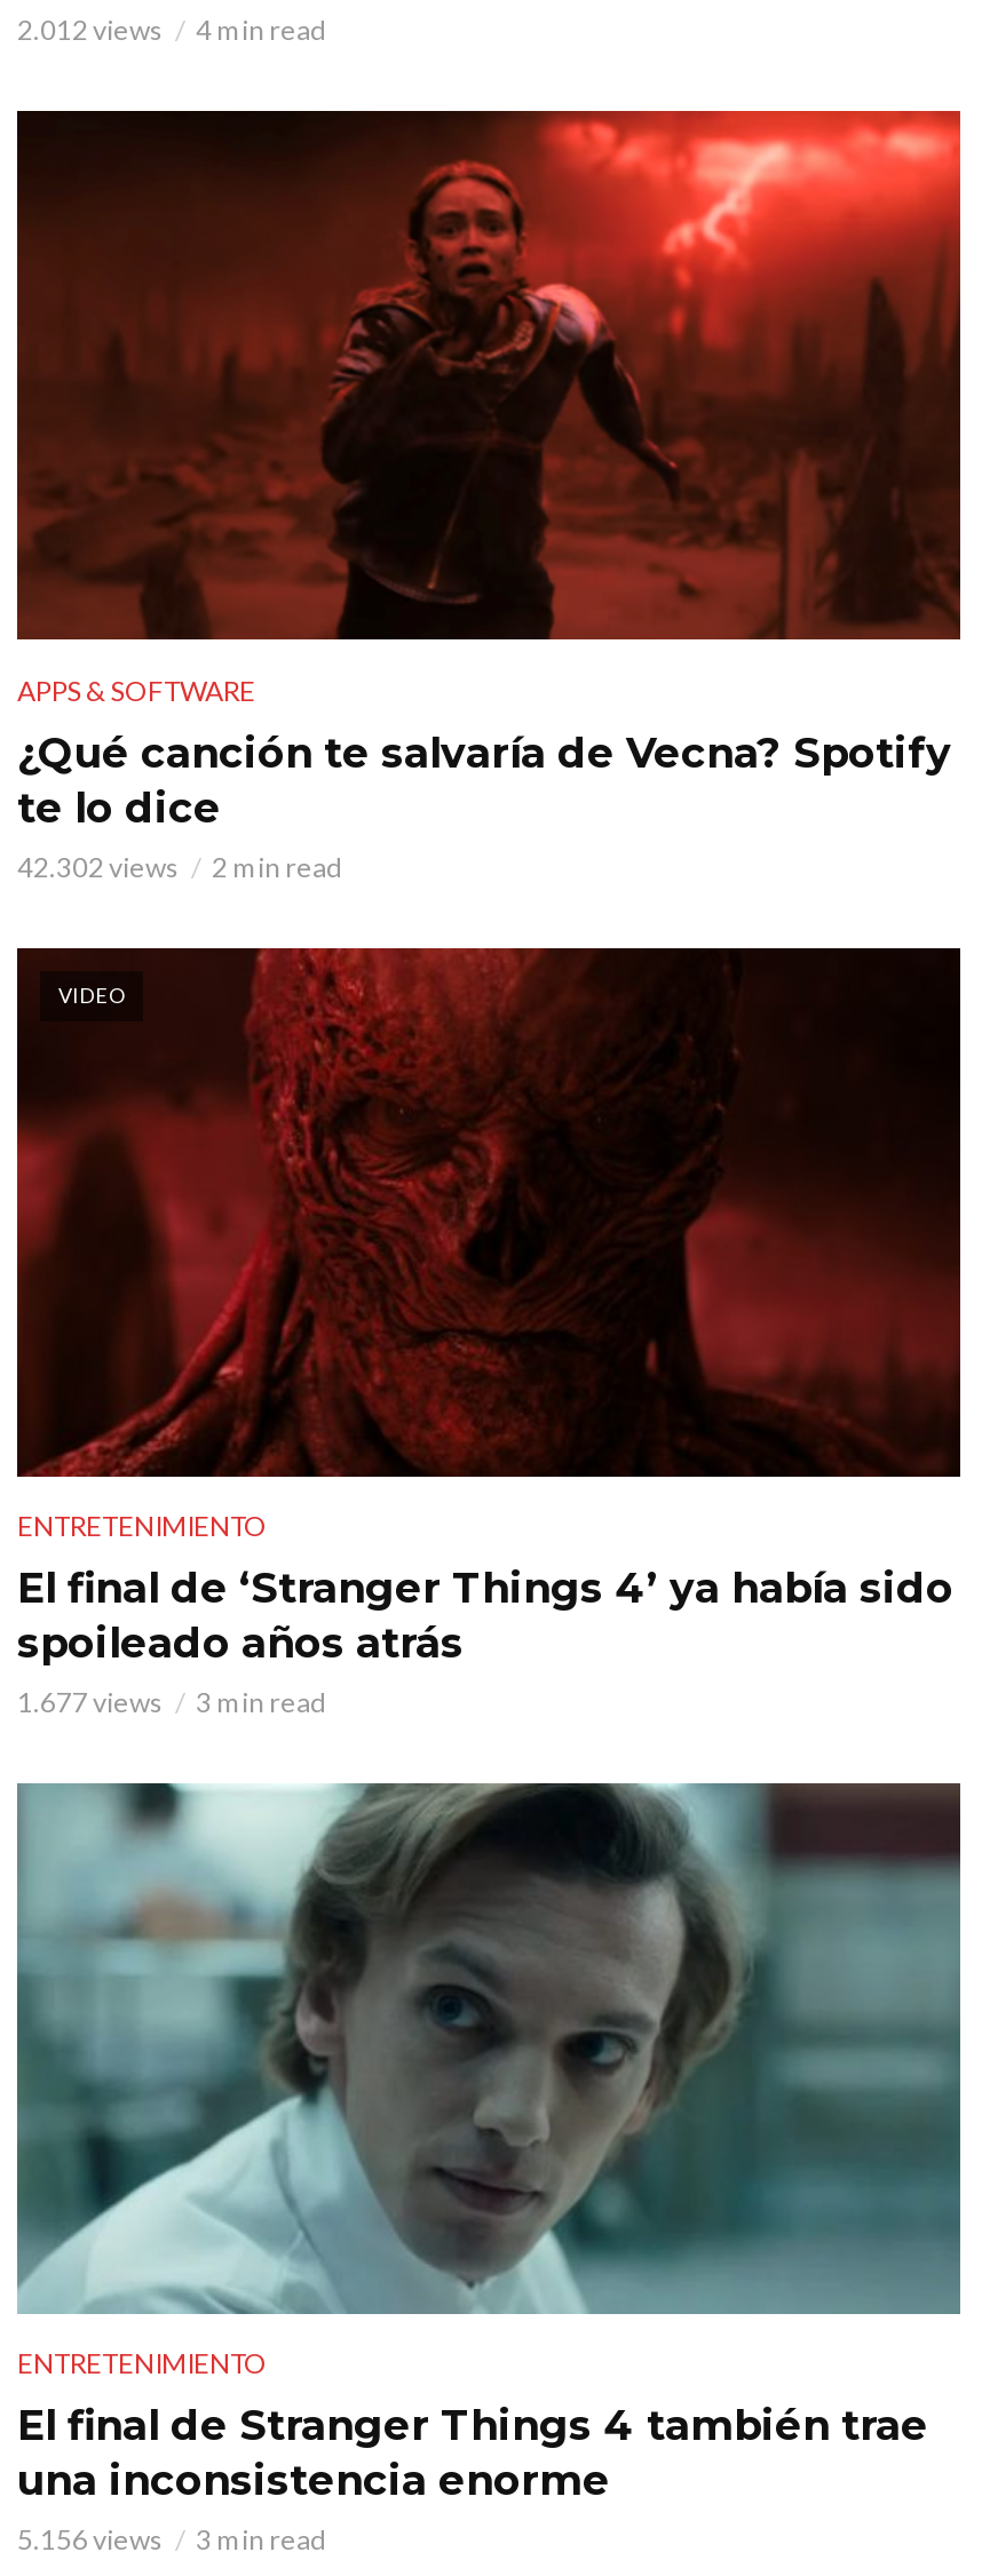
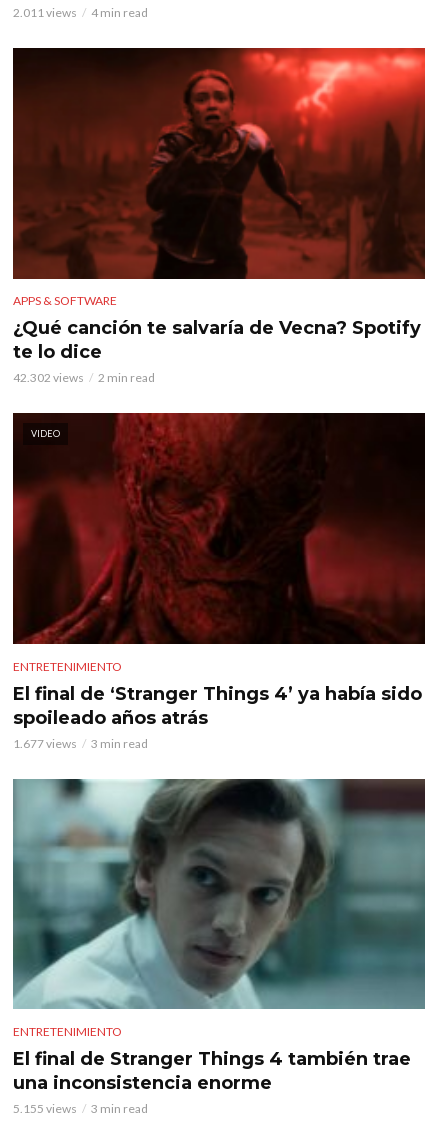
[17,11,326,46] 2.012 views 4 min read -> [13,5,148,20] 2.011 views 4 min read
[17,2522,326,2557] 5.156 views 3 min read -> [13,1101,148,1116] 5.155 views 3 min read

